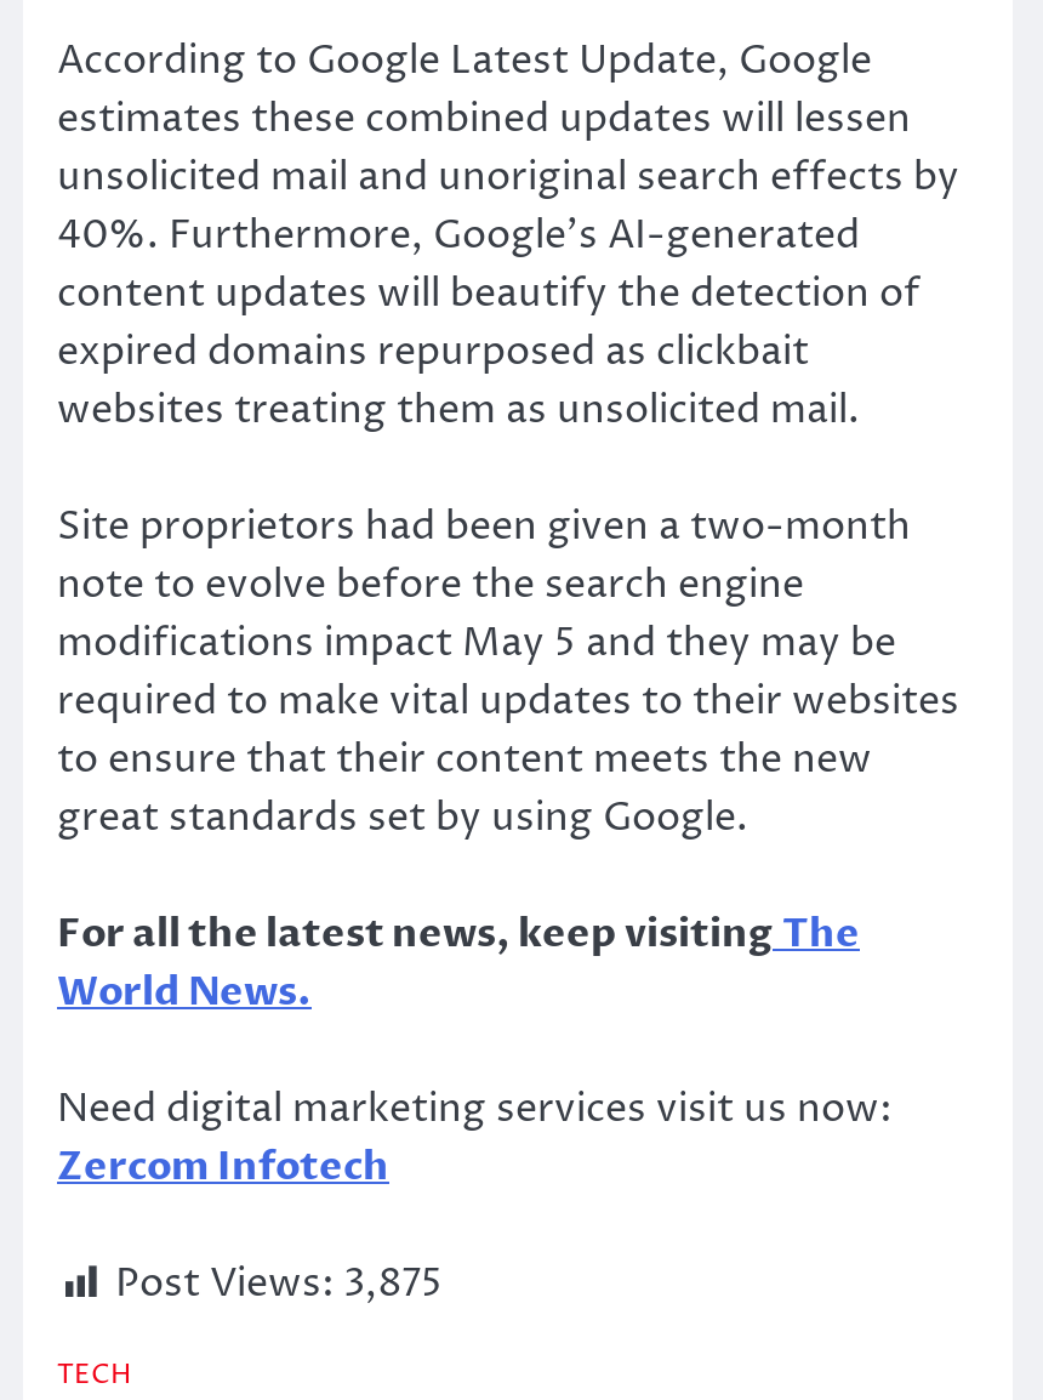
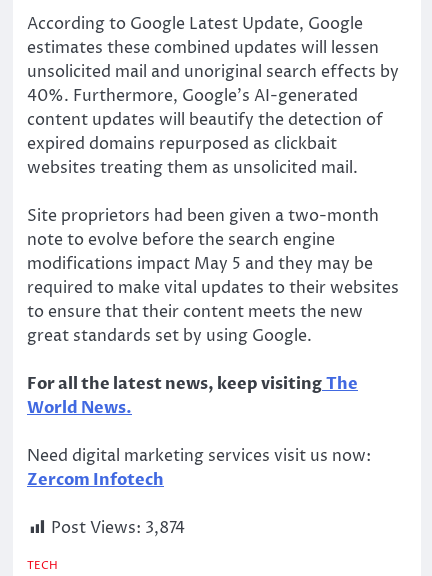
[115,1257,443,1311] Post Views: 3,875 -> [51,517,185,539] Post Views: 3,874

